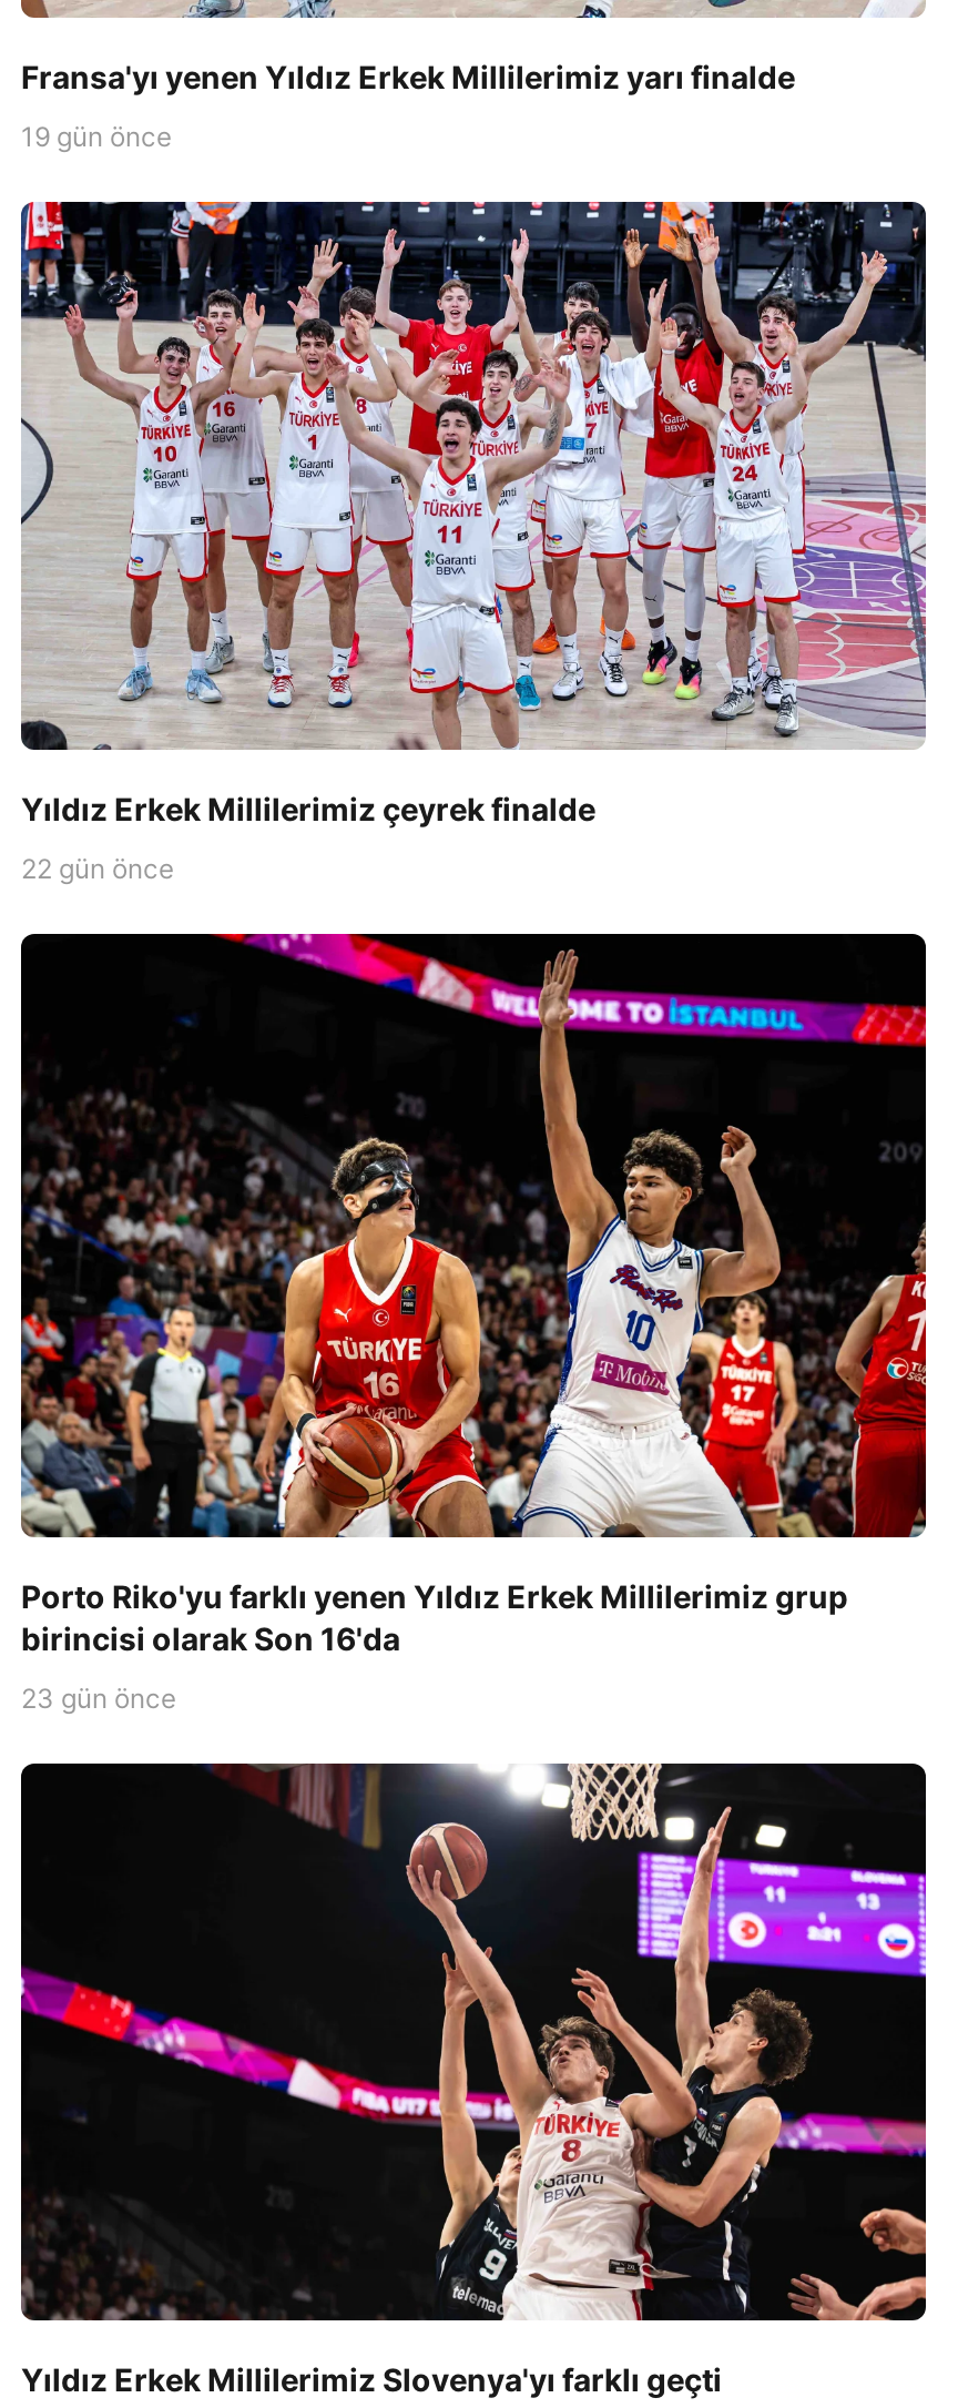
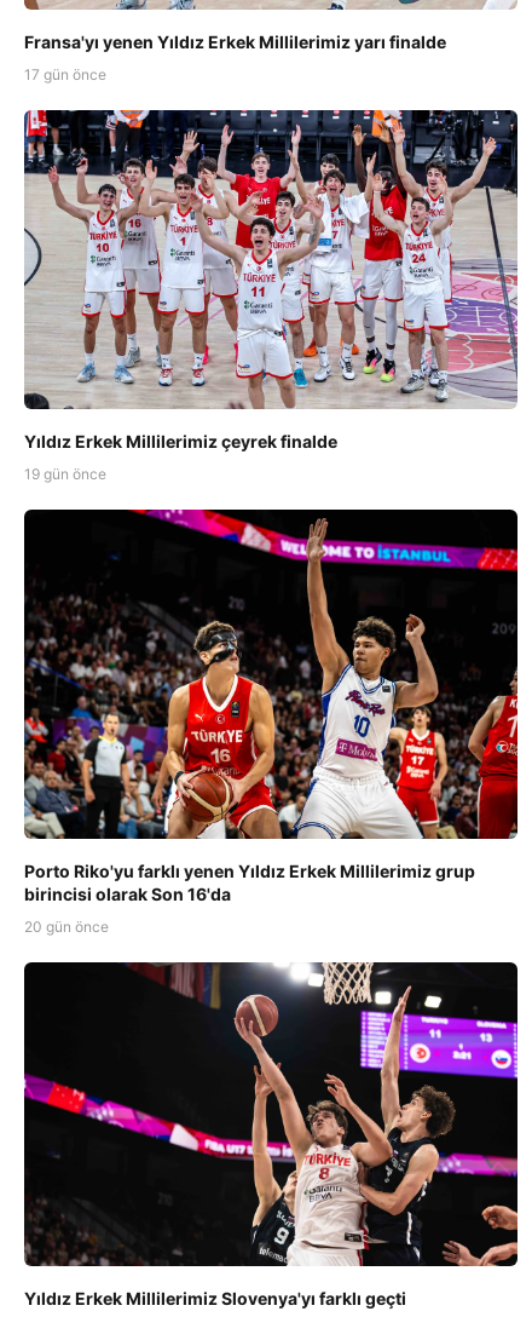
[21,120,172,153] 19 gün önce -> [24,65,106,84] 17 gün önce
[21,851,174,884] 22 gün önce -> [24,464,106,482] 19 gün önce
[21,1680,176,1714] 23 gün önce -> [24,917,109,935] 20 gün önce

